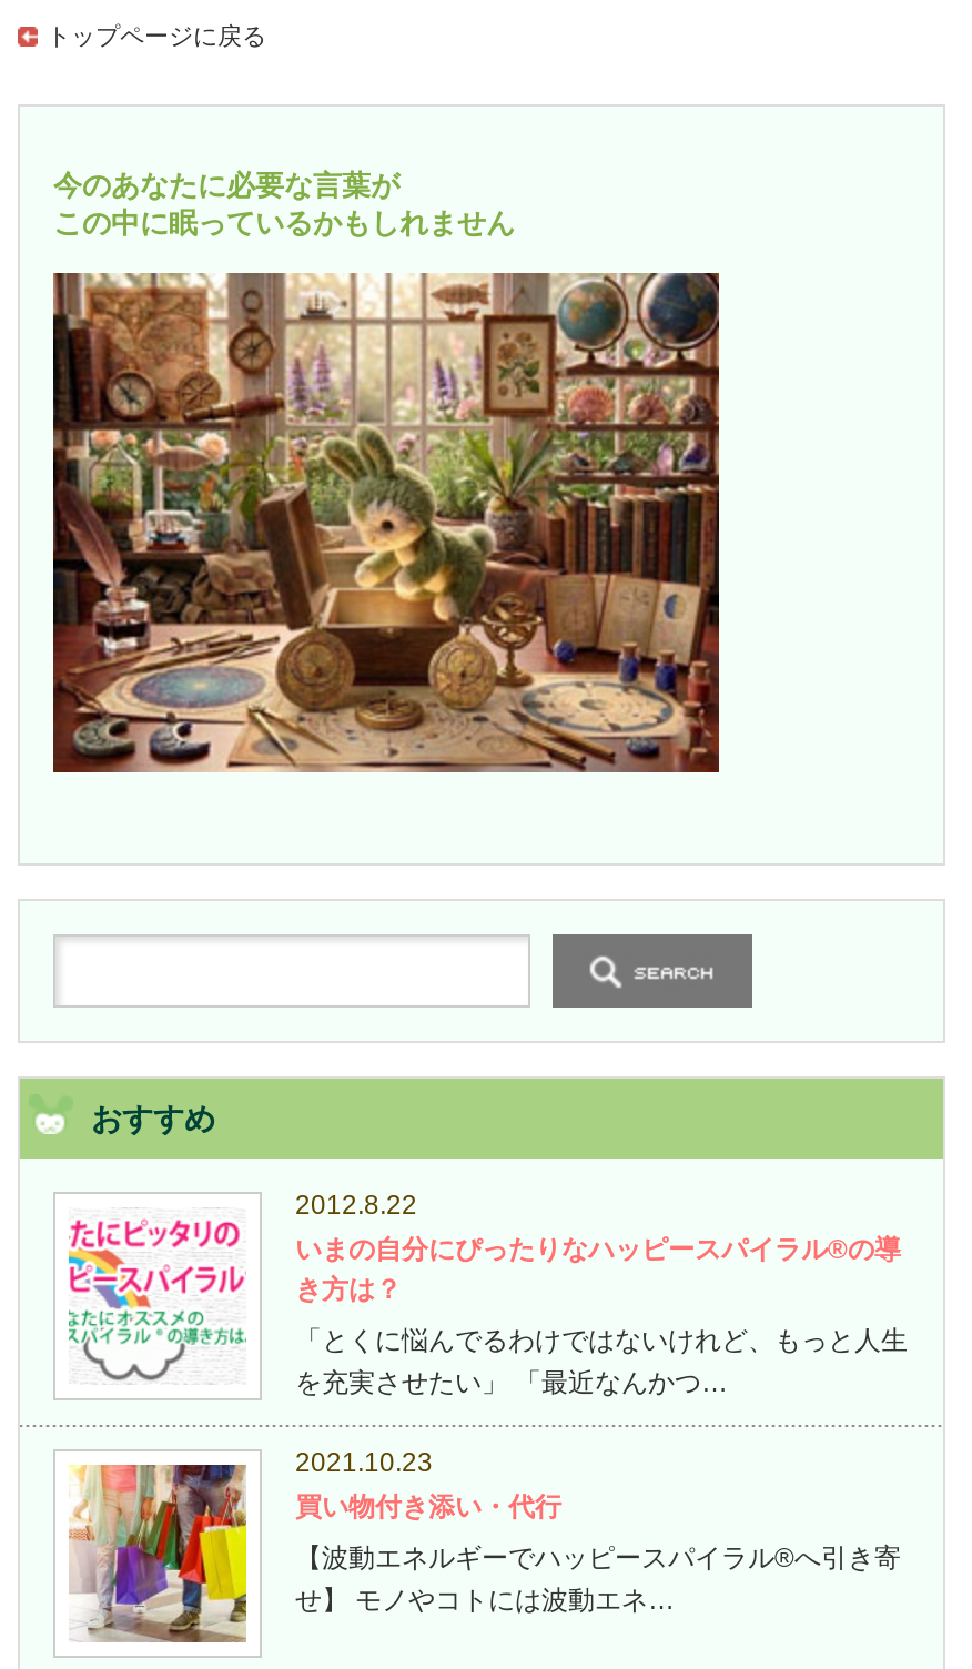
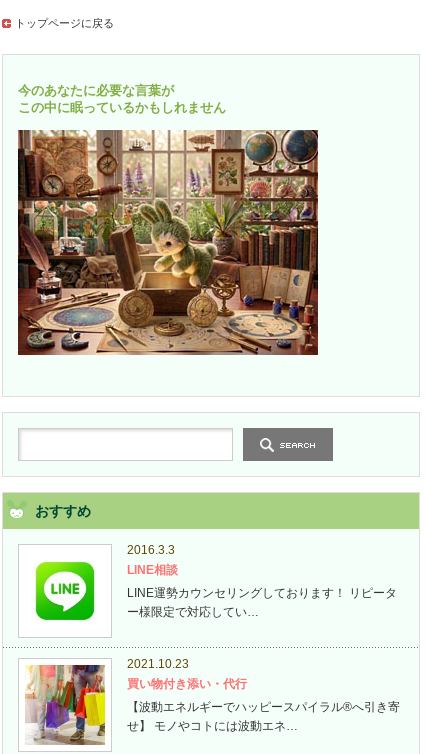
[67,1189,901,1383] [image] | 2012.8.22 | いまの自分にぴったりなハッピースパイラル®の導 | き方は？ -> [25,543,178,624] [image] | 2016.3.3 | LINE相談
[295,1324,908,1398] 「とくに悩んでるわけではないけれど、もっと人生 | を充実させたい」 「最近なんかつ… -> [127,586,397,619] LINE運勢カウンセリングしております！ リピータ | ー様限定で対応してい…

